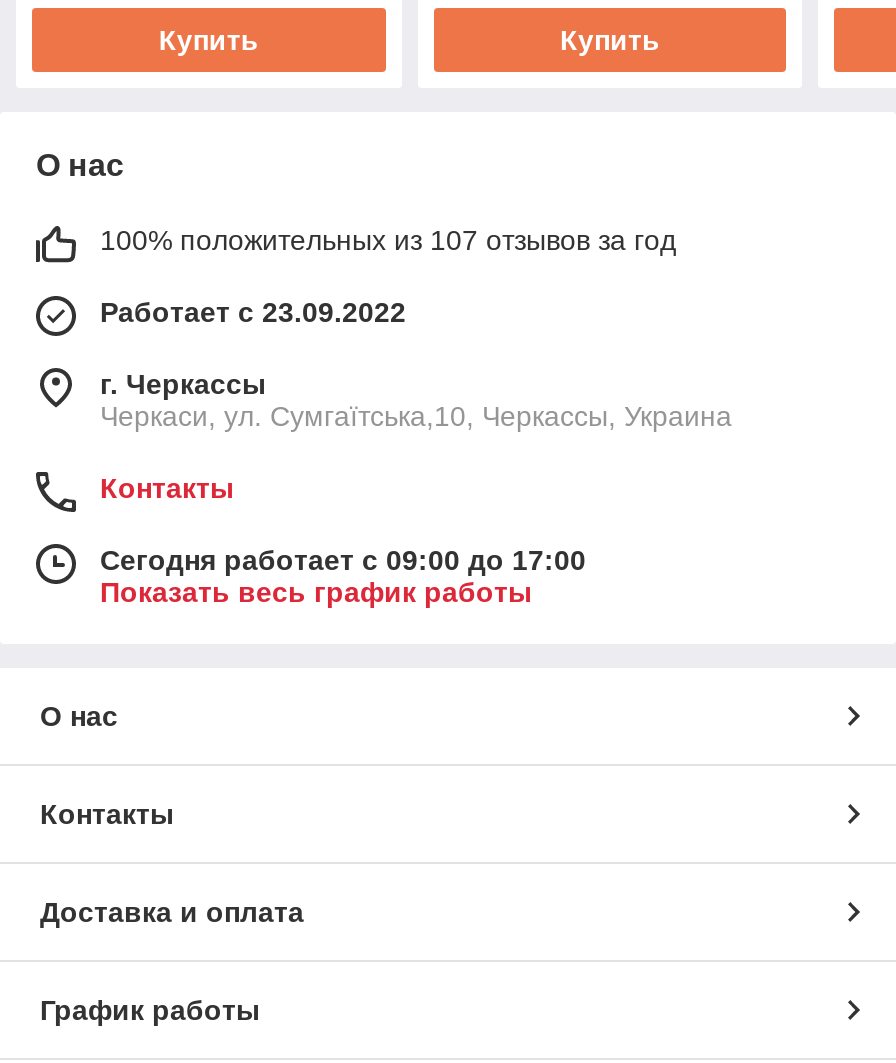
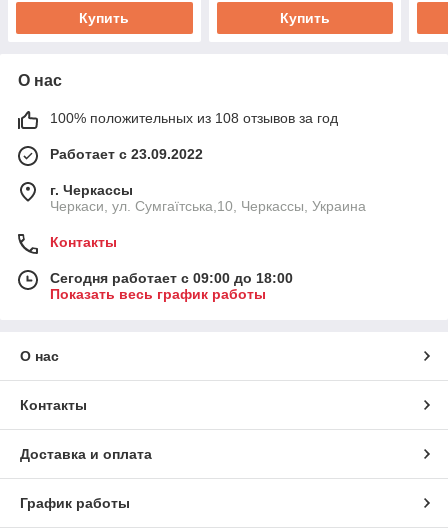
[100,224,676,256] 100% положительных из 107 отзывов за год -> [50,110,338,126] 100% положительных из 108 отзывов за год
[100,544,586,576] Сегодня работает с 09:00 до 17:00 -> [50,270,293,286] Сегодня работает с 09:00 до 18:00

